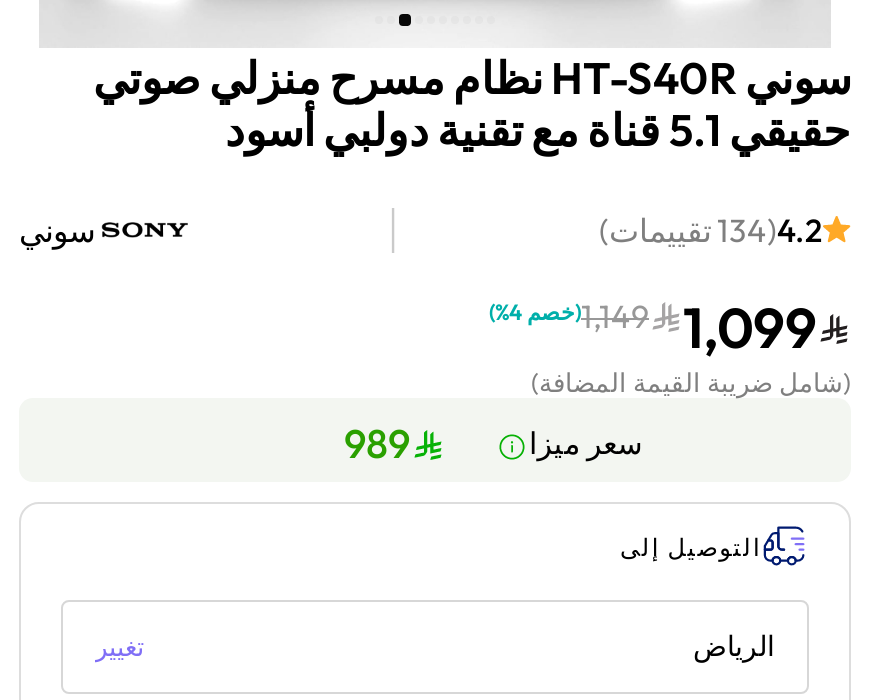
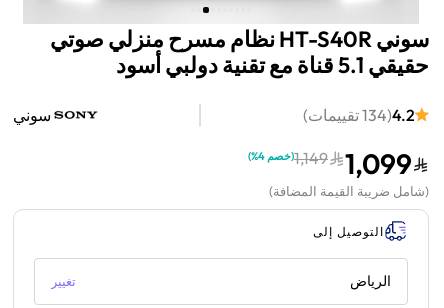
[344,418,644,468] سعر ميزا | 989 -> none

